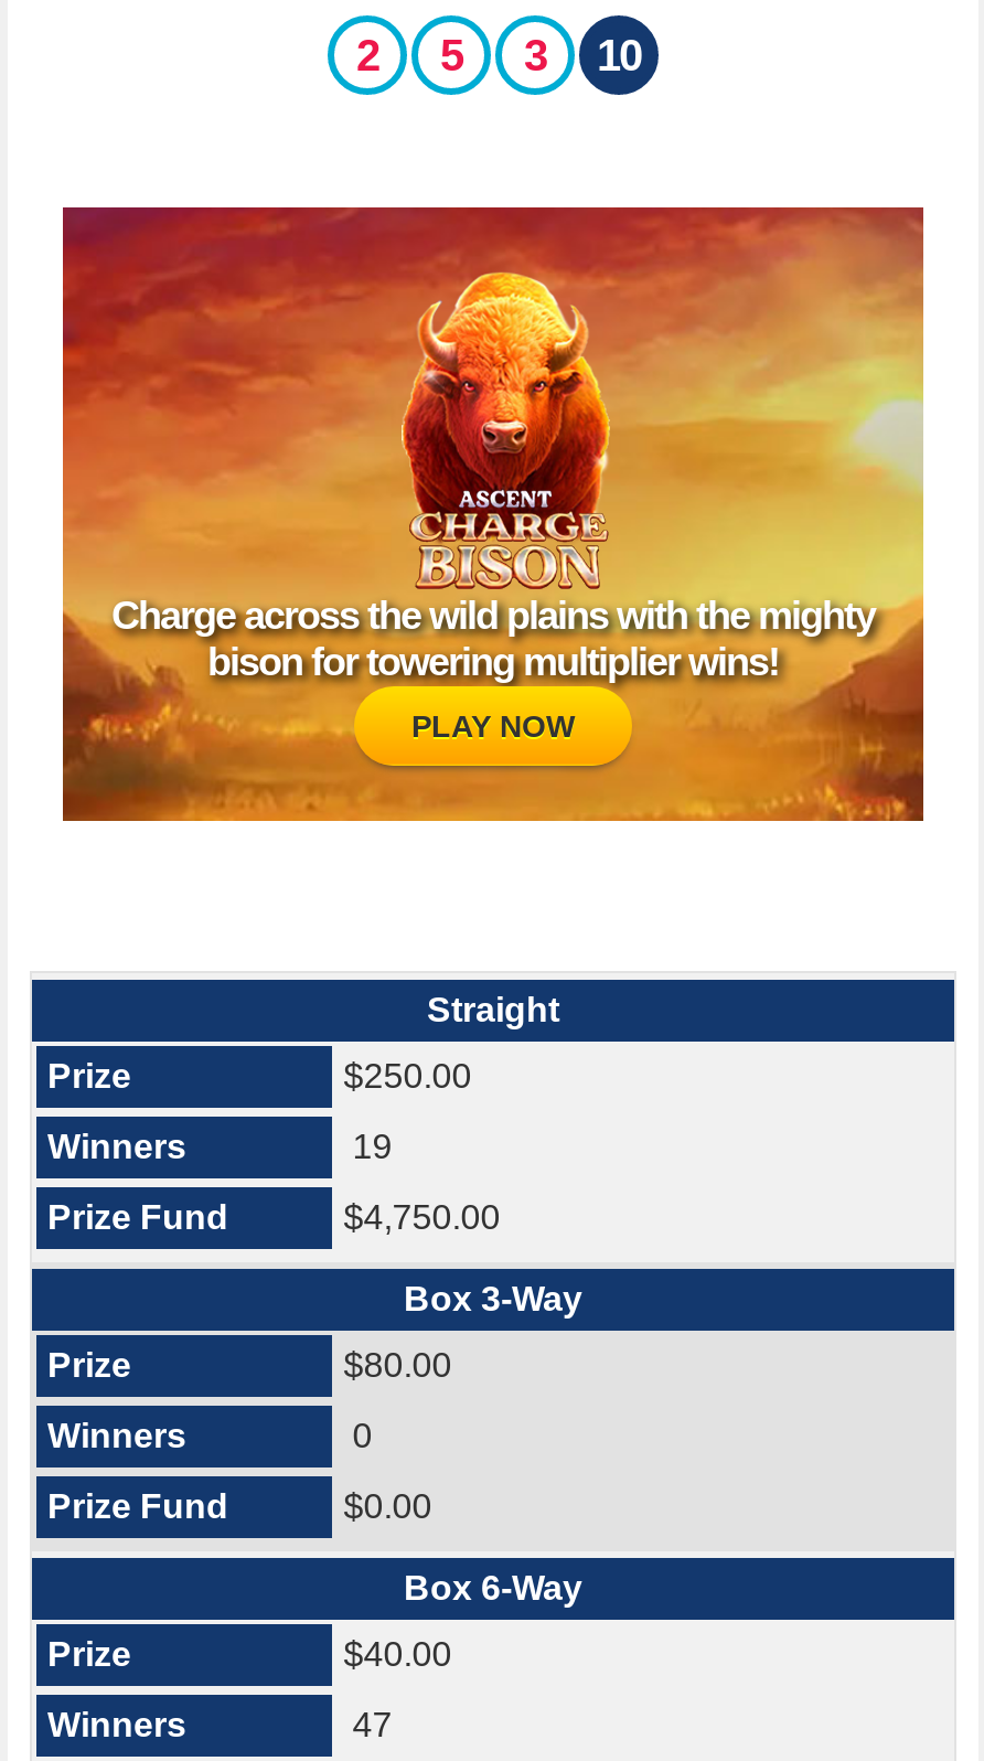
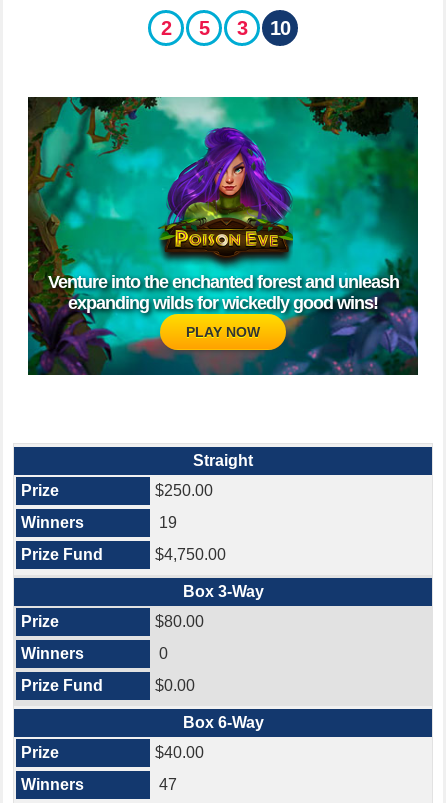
[61,205,926,823] [image] | Charge across the wild plains with the mighty | bison for towering multiplier wins! -> [27,96,419,376] [image] | Venture into the enchanted forest and unleash | expanding wilds for wickedly good wins!

